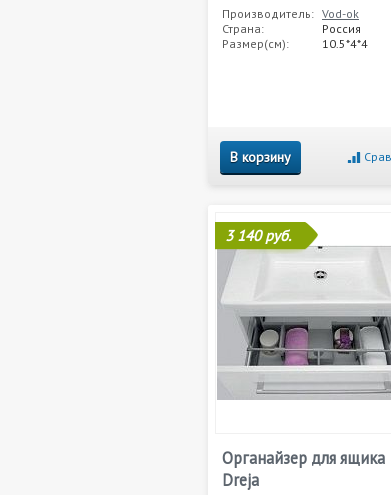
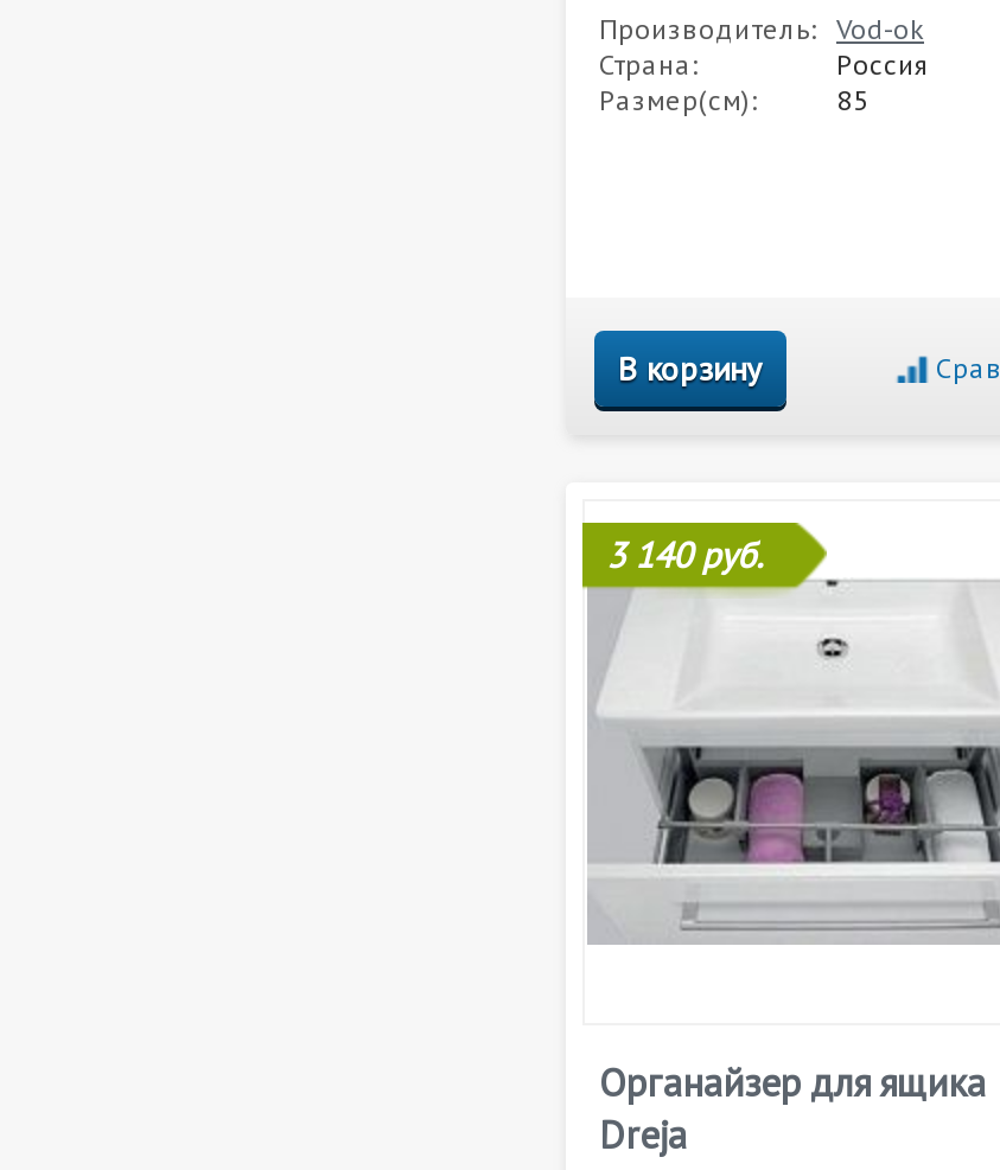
[322,36,368,51] 10.5*4*4 -> [836,82,870,117] 85

